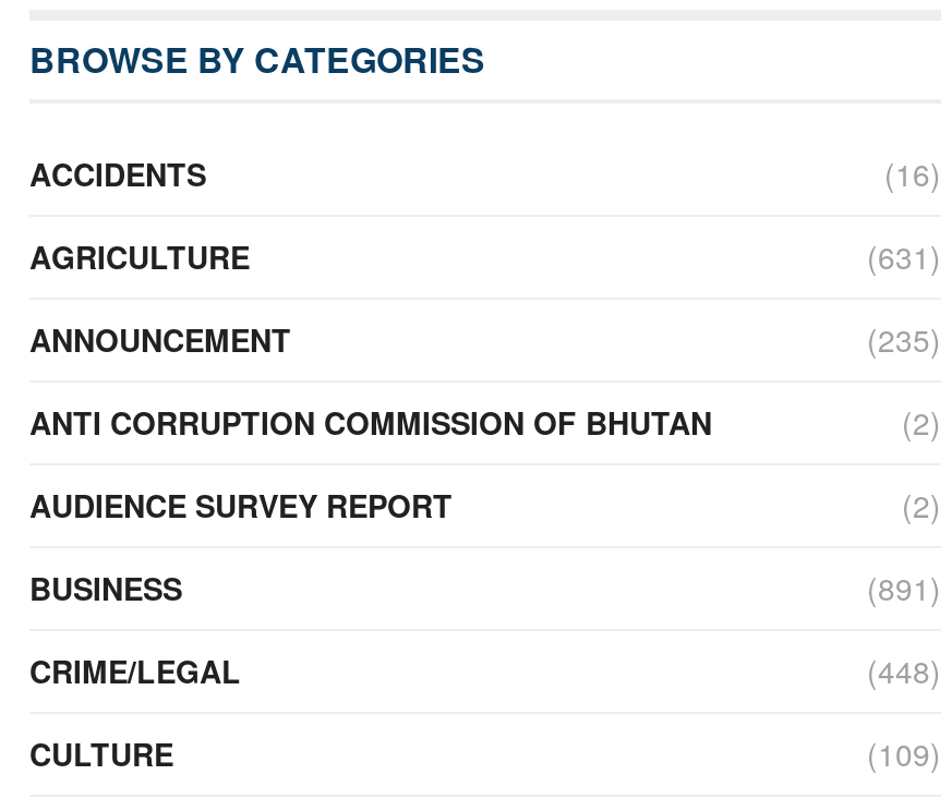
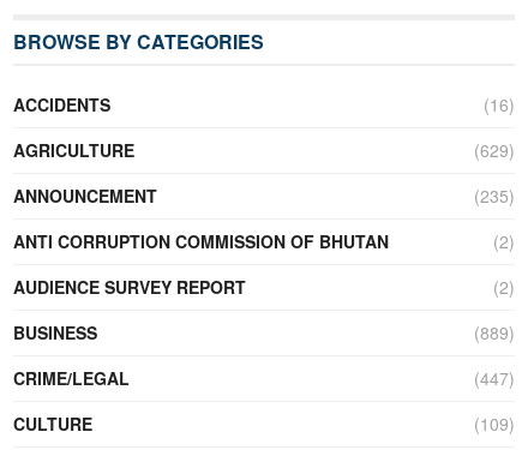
[867,235,941,279] (631) -> [474,138,515,162] (629)
[867,566,941,610] (891) -> [474,321,515,345] (889)
[867,649,941,693] (448) -> [474,366,515,390] (447)

